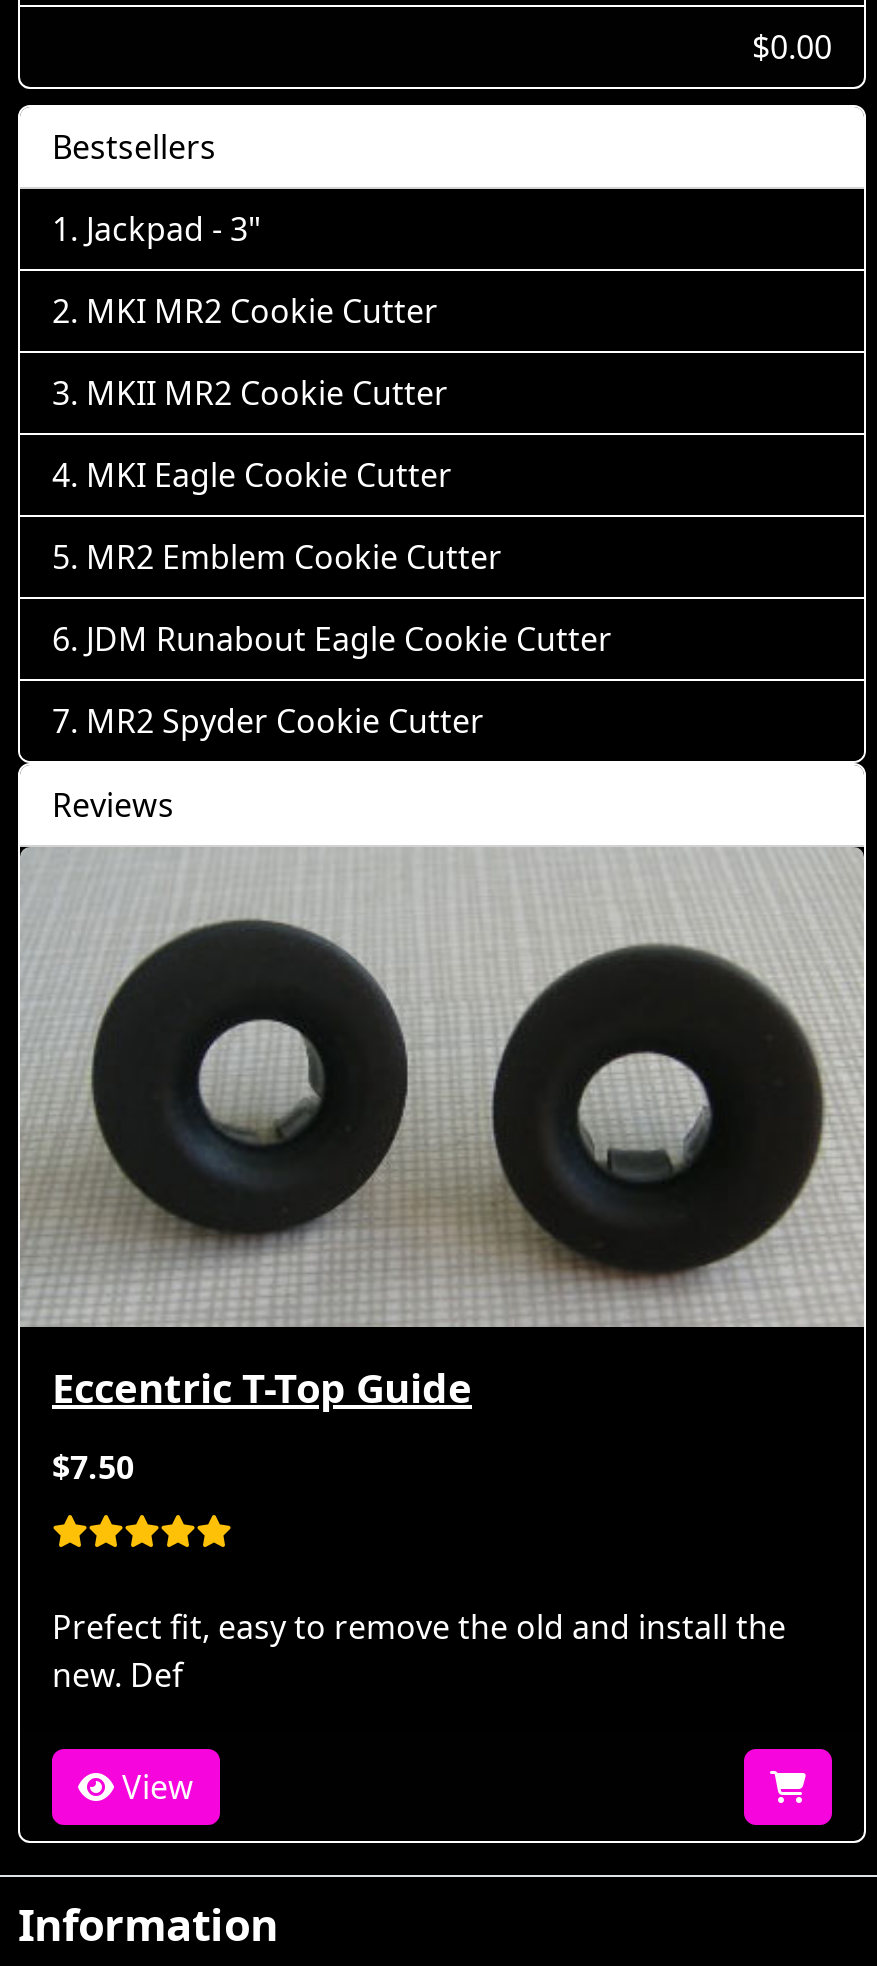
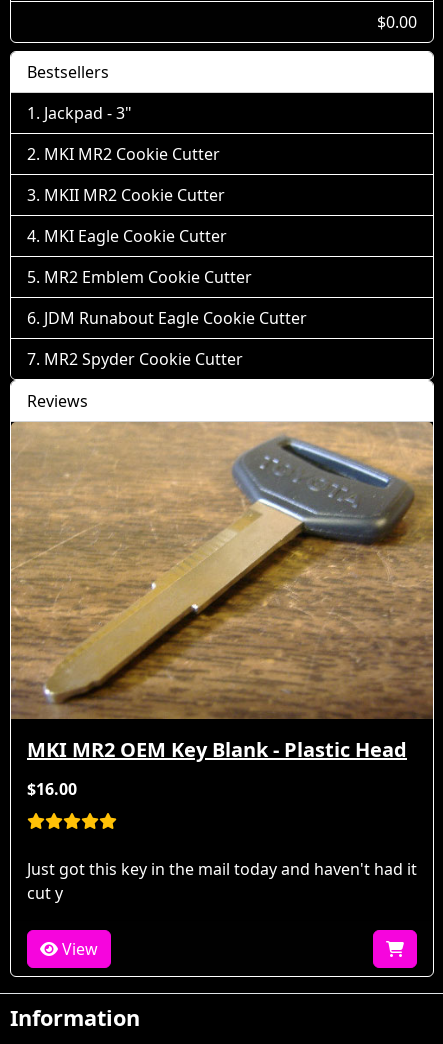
[20,847,866,1415] [image] | Eccentric T-Top Guide -> [11,422,434,763] [image] | MKI MR2 OEM Key Blank - Plastic Head
[52,1445,134,1489] $7.50 -> [27,778,77,800] $16.00
[52,1605,786,1697] Prefect fit, easy to remove the old and install the | new. Def -> [27,858,417,904] Just got this key in the mail today and haven't had it | cut y

